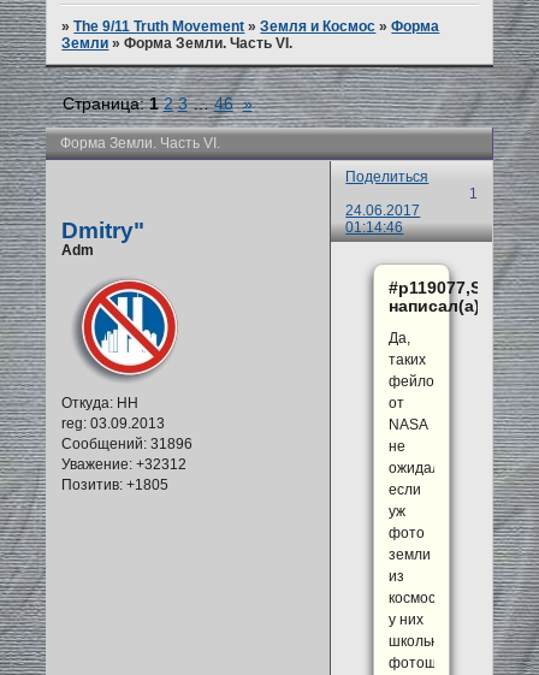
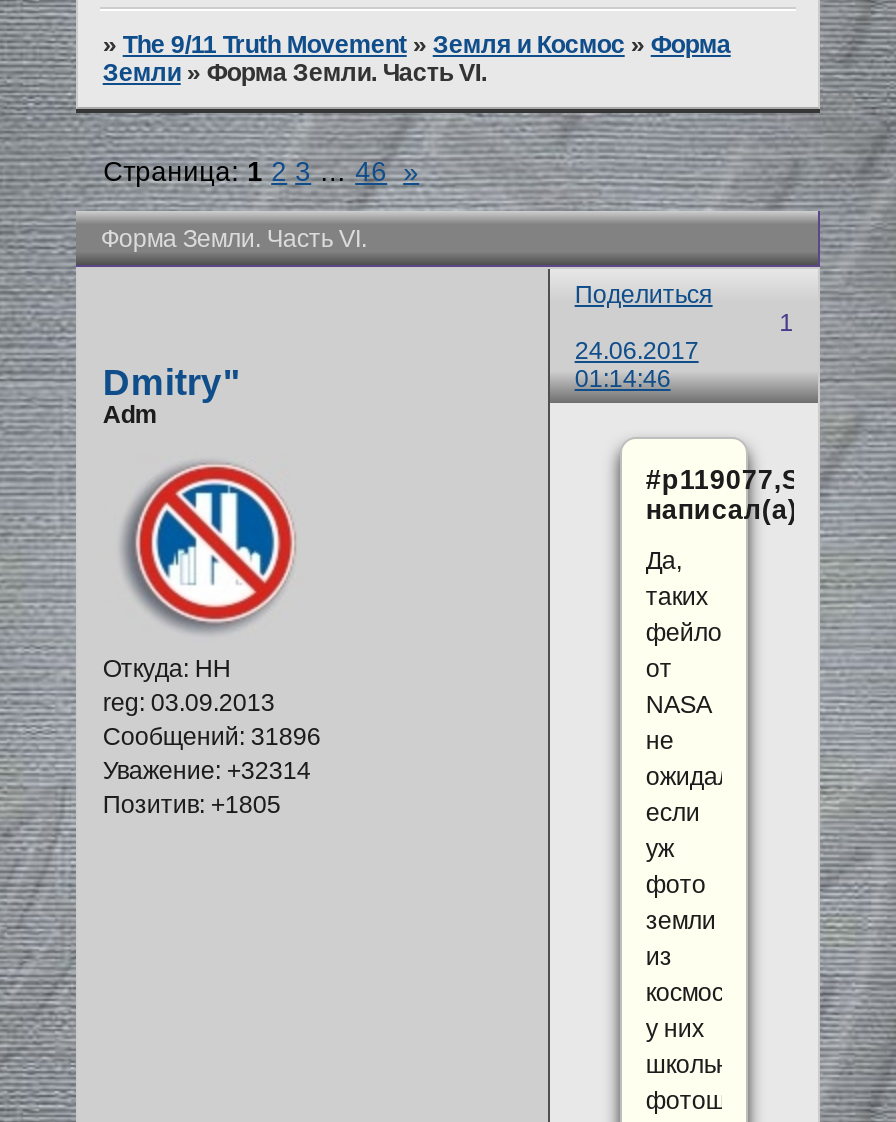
[62,456,187,473] Уважение: +32312 -> [103,758,311,786] Уважение: +32314

